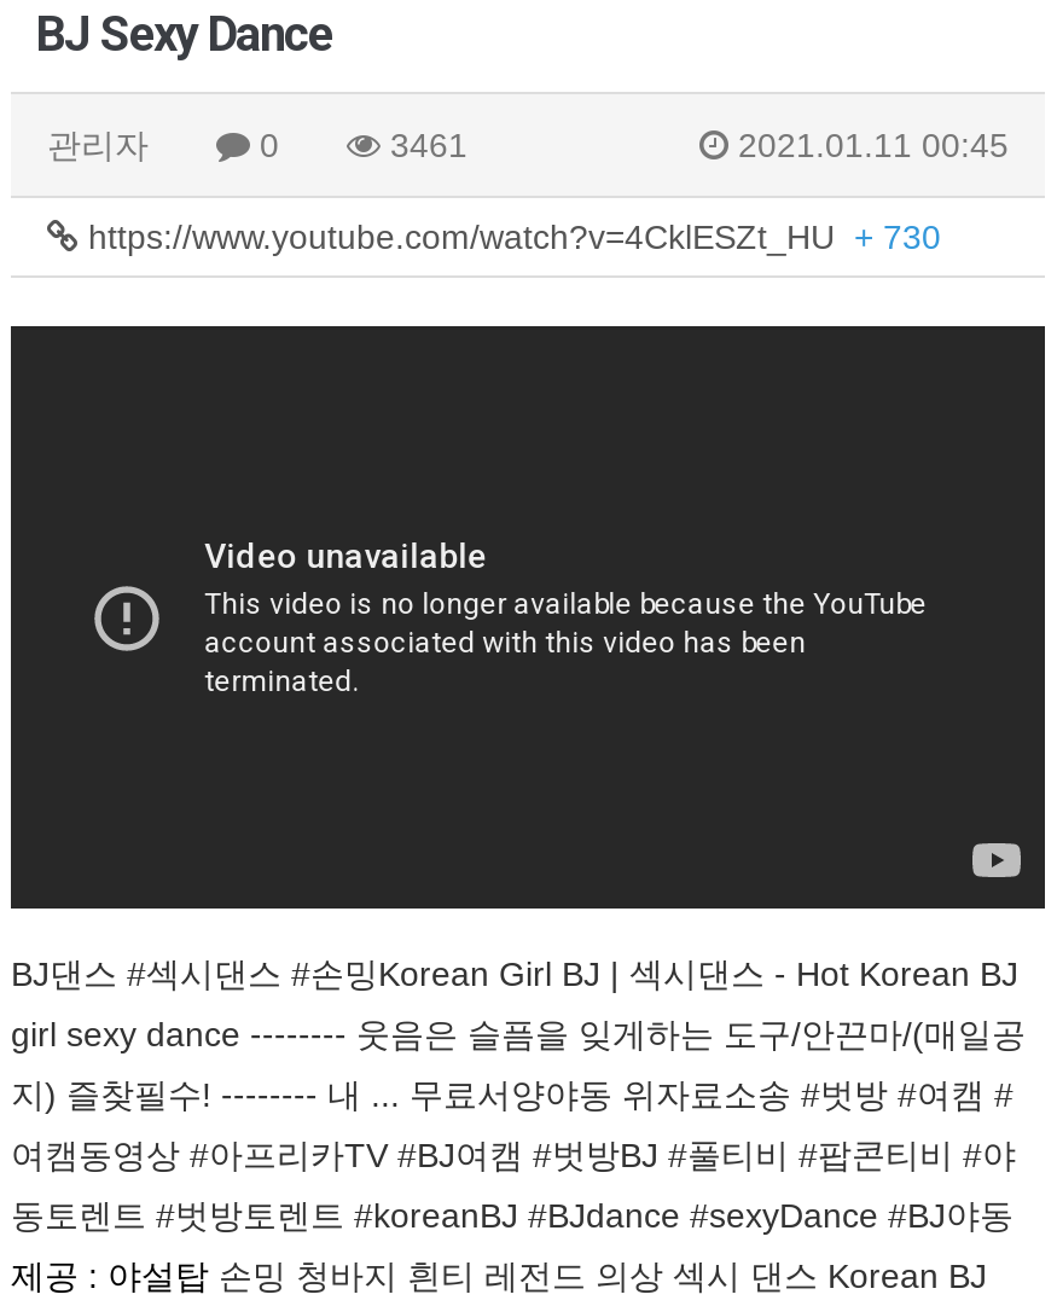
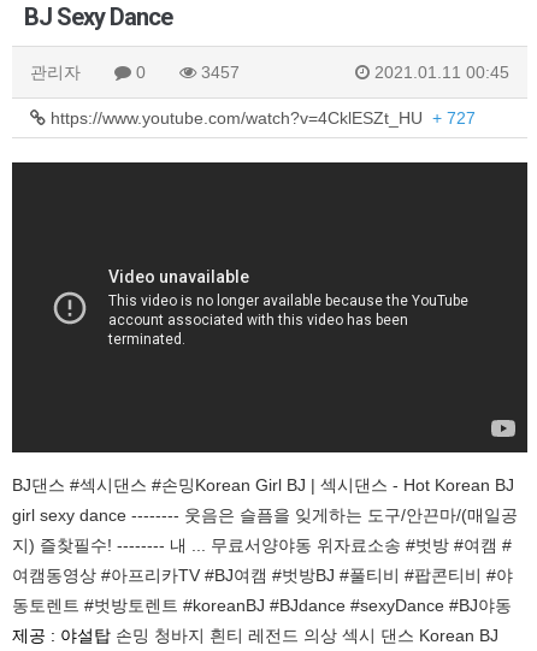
[381,125,467,164] 3461 -> [196,62,240,82] 3457
[79,217,941,256] https://www.youtube.com/watch?v=4CklESZt_HU + 730 -> [46,108,476,127] https://www.youtube.com/watch?v=4CklESZt_HU + 727

